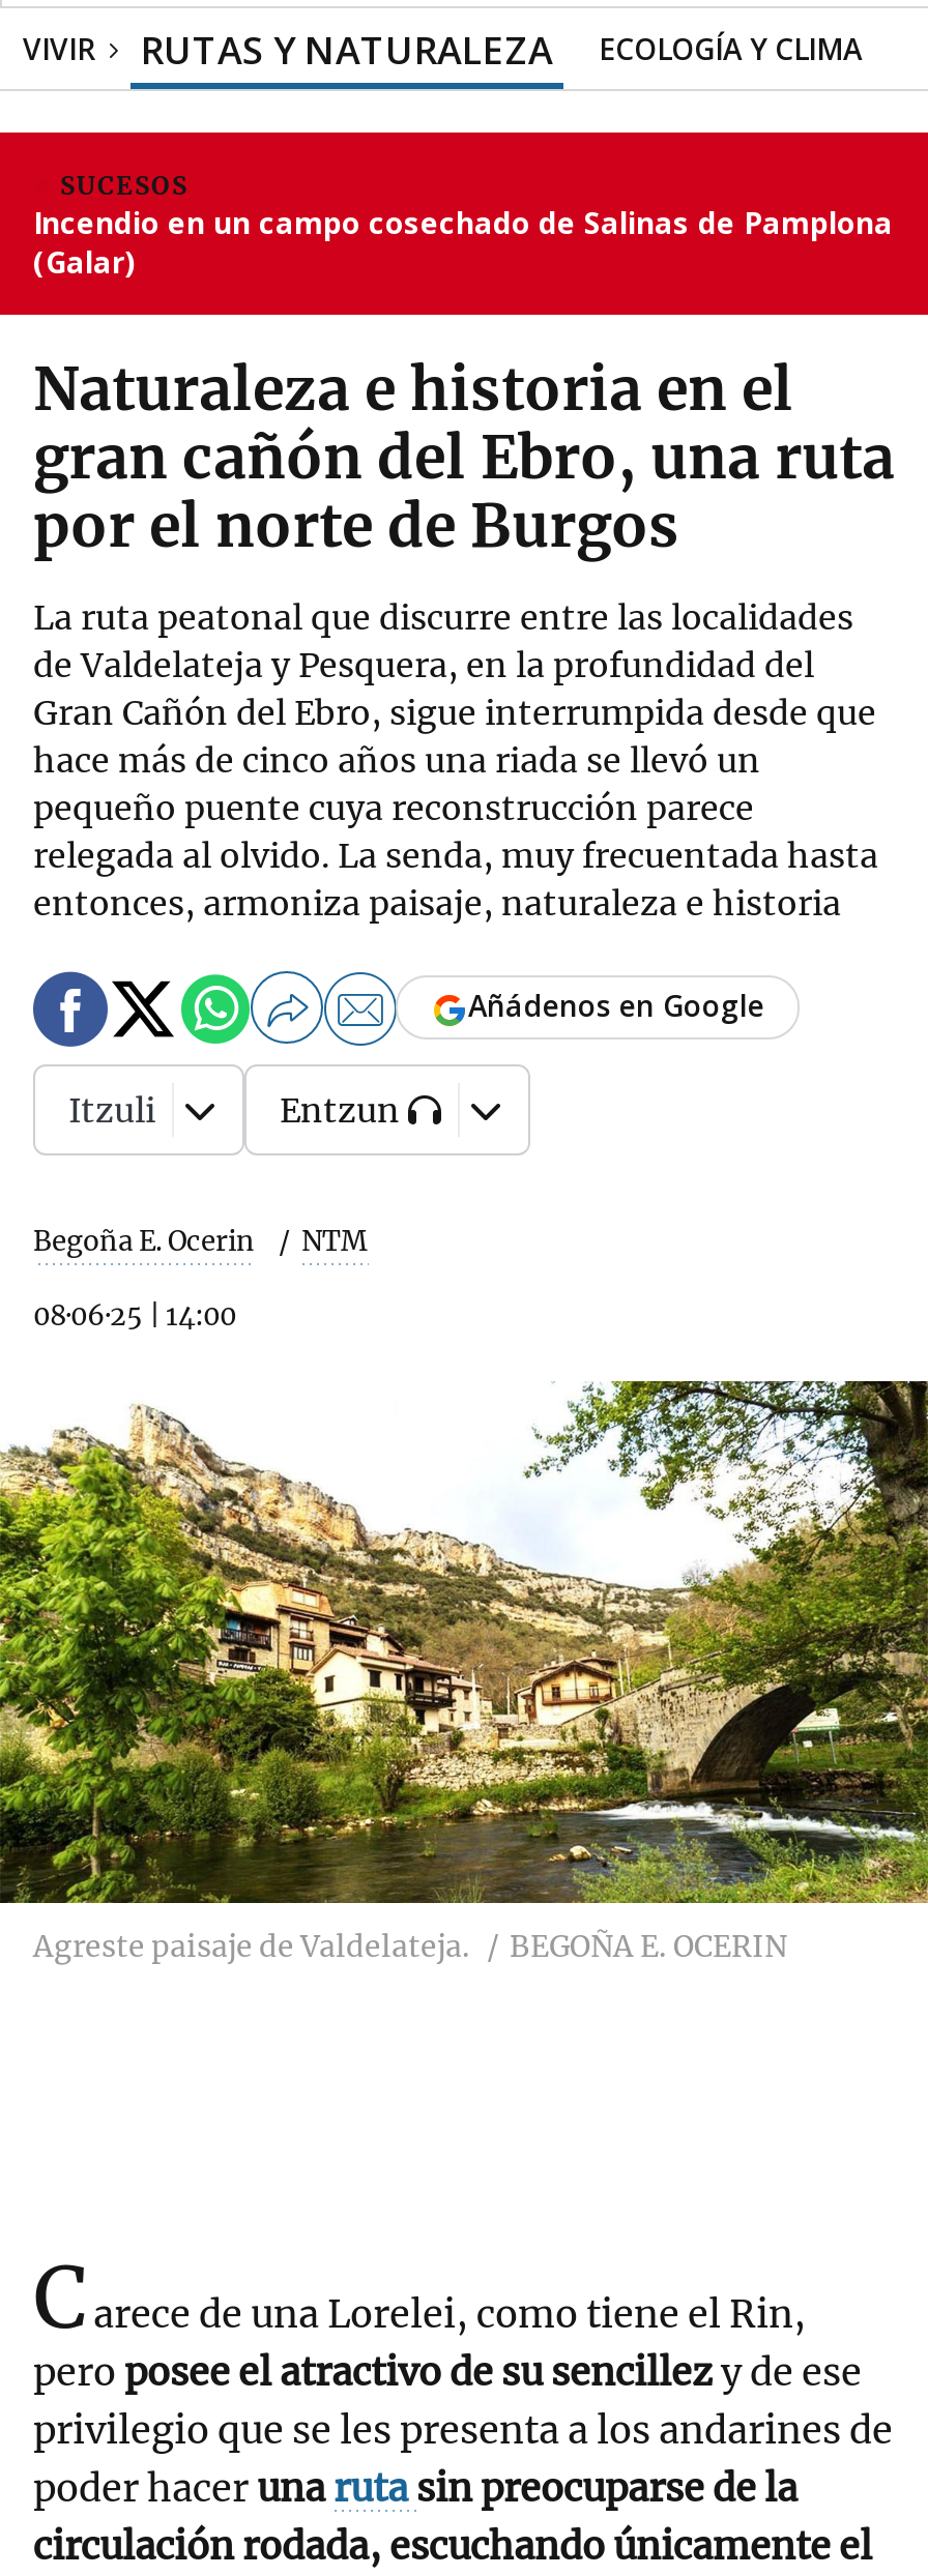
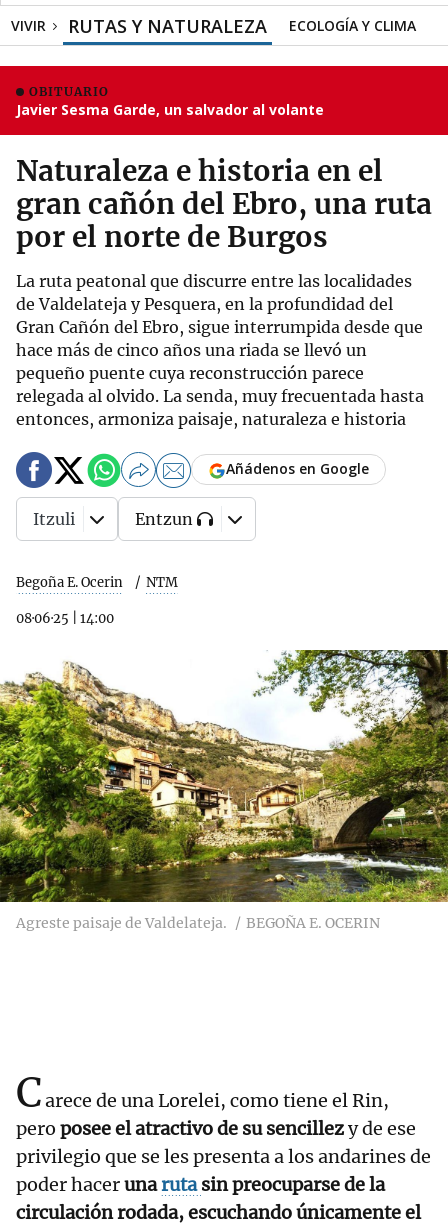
[33,170,893,282] SUCESOS | Incendio en un campo cosechado de Salinas de Pamplona | (Galar) -> [16,84,324,119] OBITUARIO | Javier Sesma Garde, un salvador al volante

